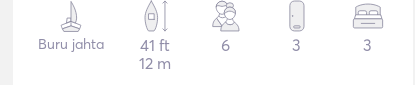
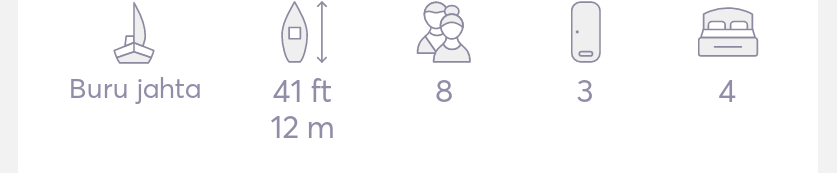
[221,35,230,55] 6 -> [435,70,453,110] 8
[363,35,372,55] 3 -> [718,70,736,110] 4

